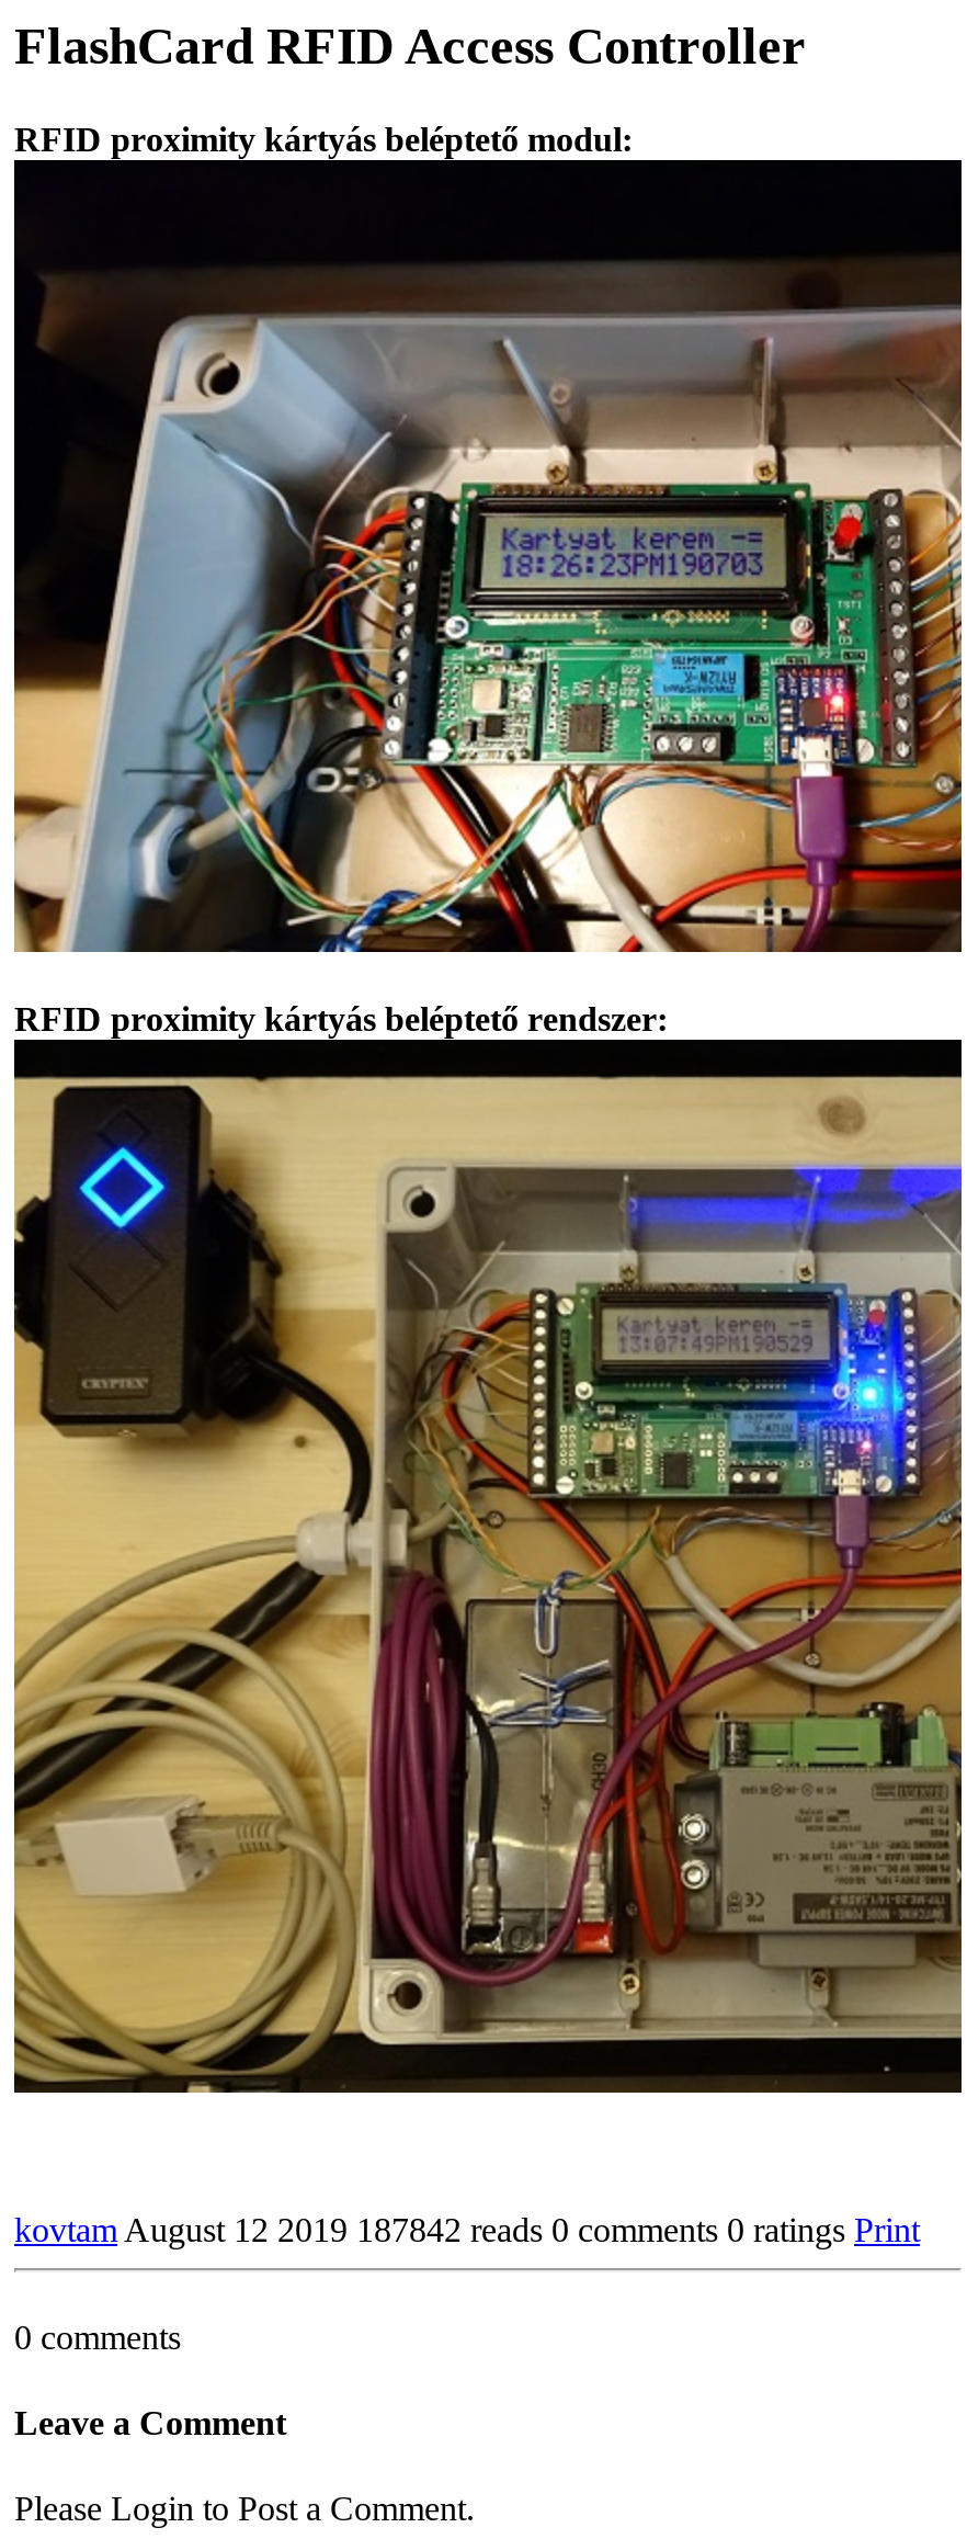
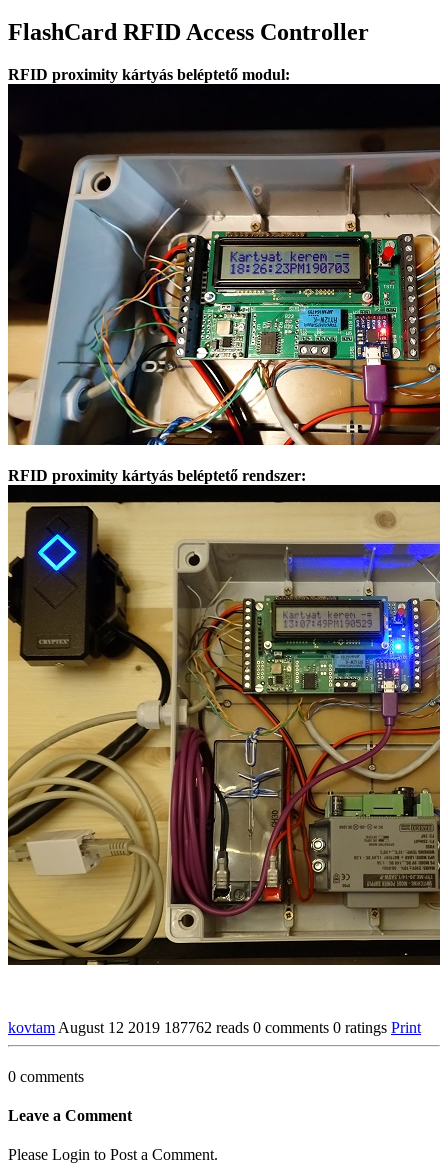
[14,2210,920,2247] kovtam August 12 2019 187842 reads 0 comments 0 ratings Print -> [8,1019,421,1036] kovtam August 12 2019 187762 reads 0 comments 0 ratings Print

